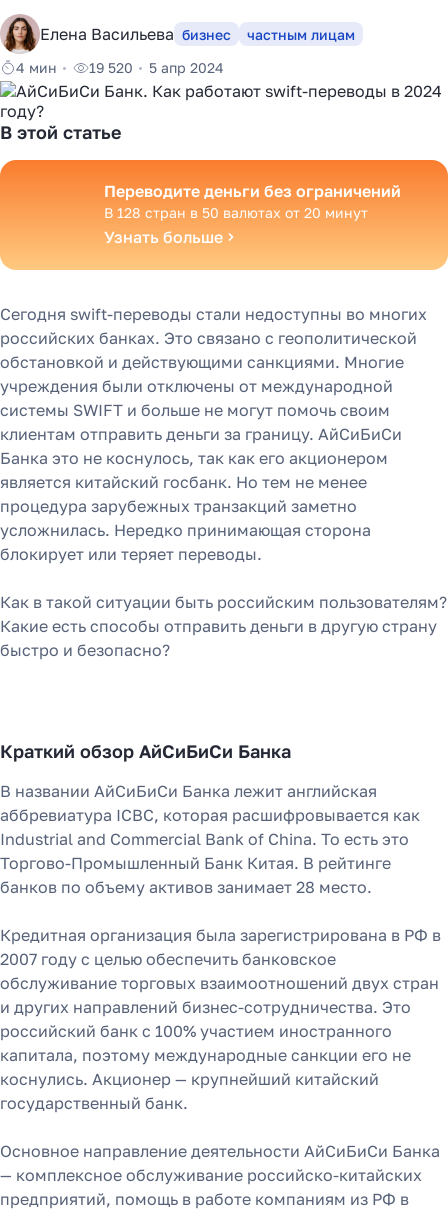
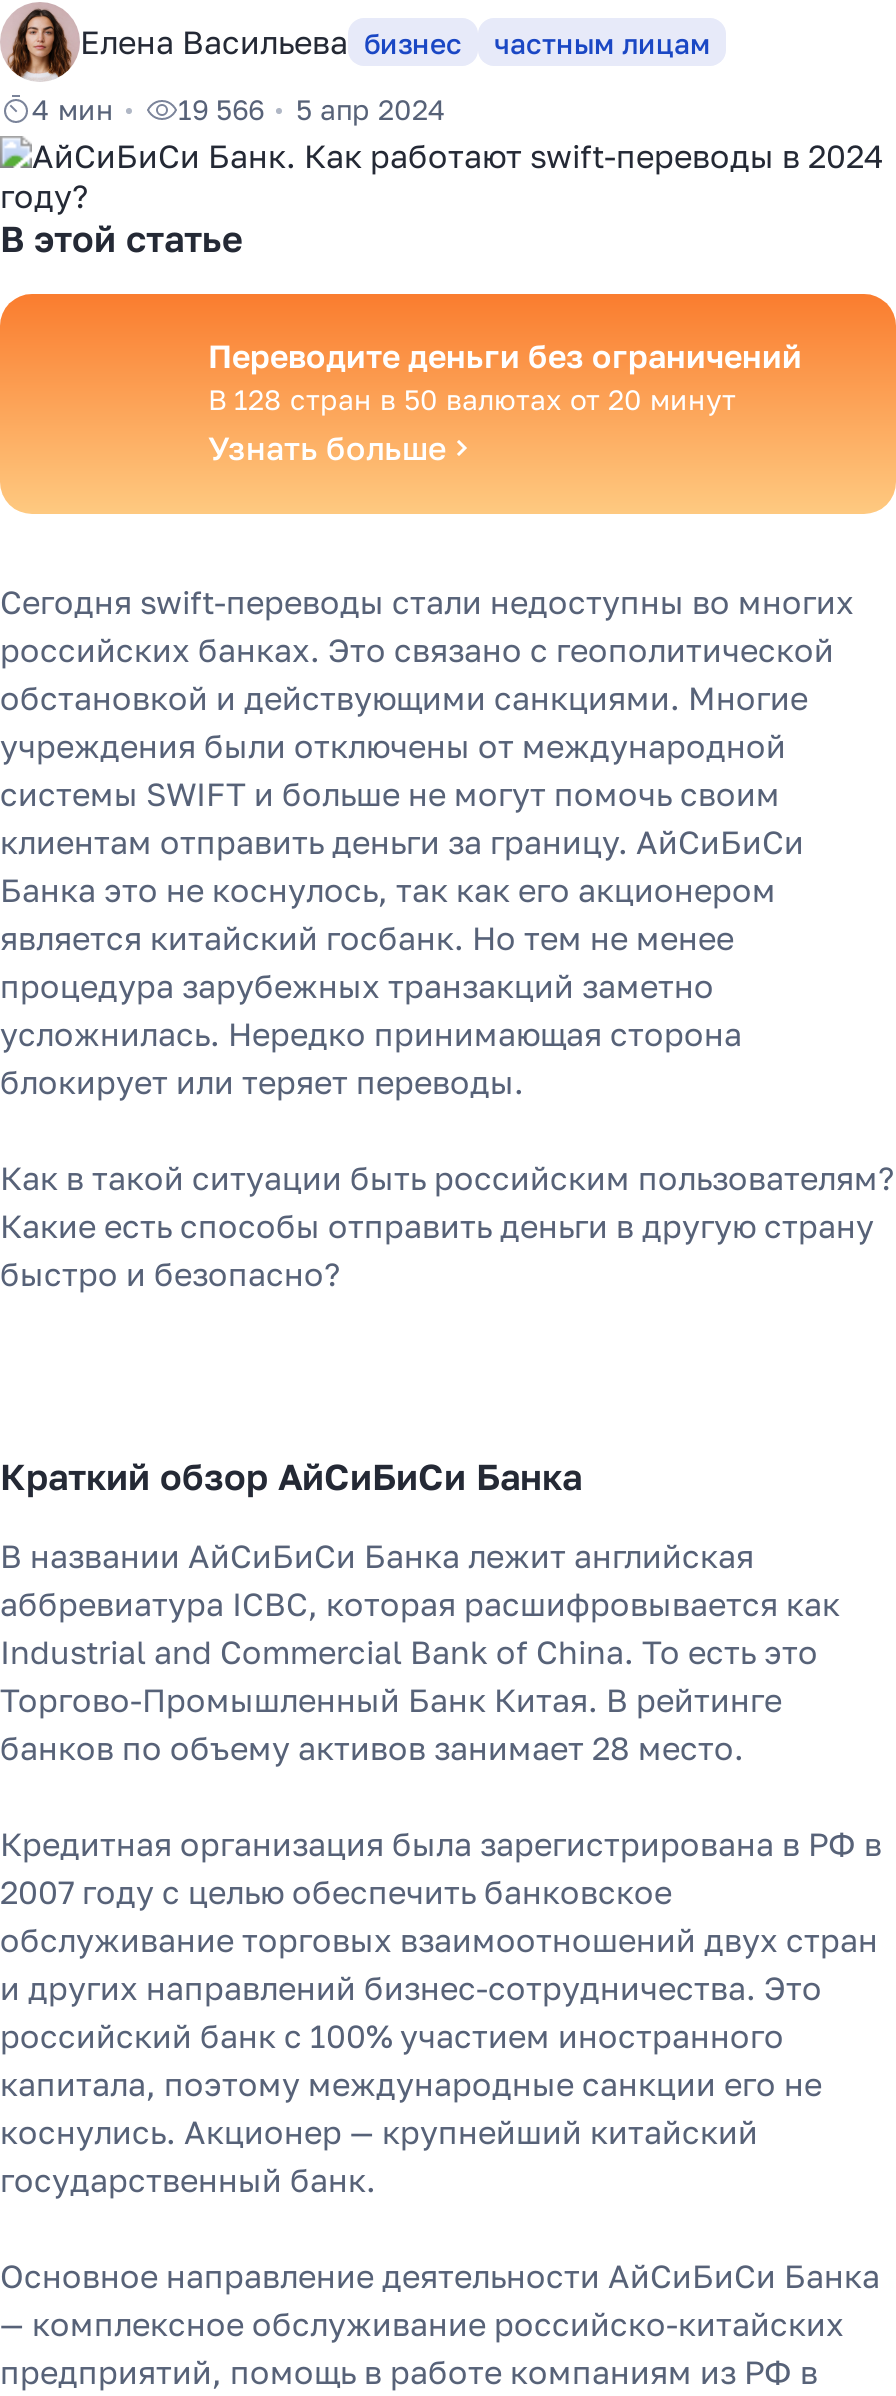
[16,59,224,76] 4 мин 19 520 5 апр 2024 -> [32,92,446,126] 4 мин 19 566 5 апр 2024

